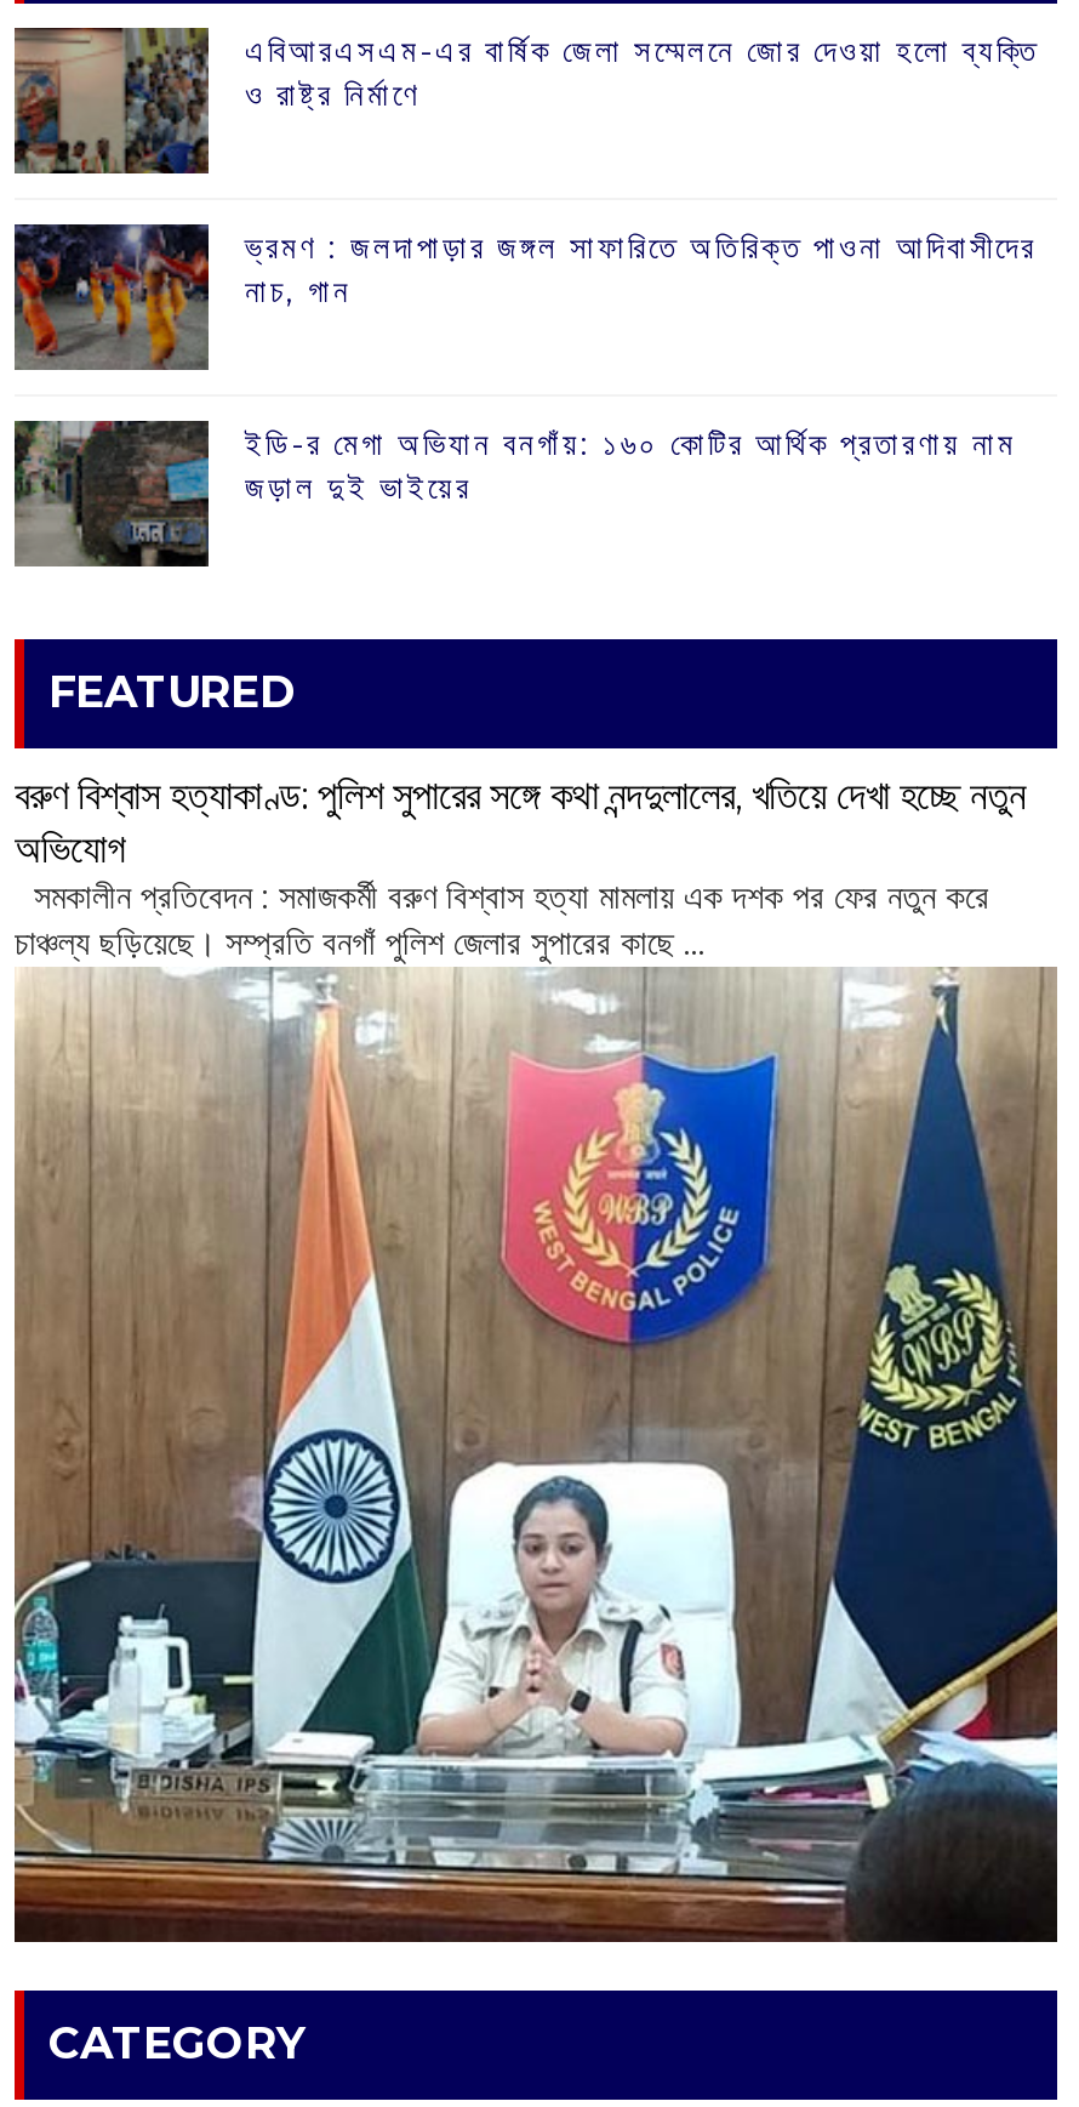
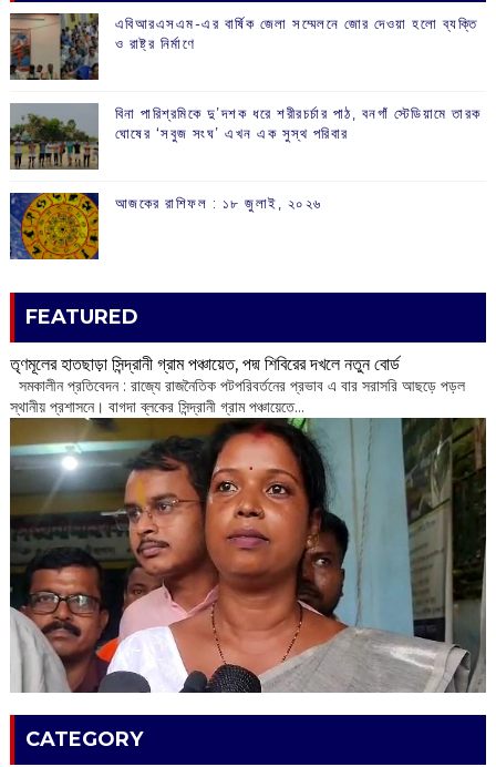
[15,224,1037,368] [image] | ‌ভ্রমণ : জলদাপাড়ার জঙ্গল সাফারিতে অতিরিক্ত পাওনা আদিবাসীদের | নাচ, গান -> [10,104,482,168] [image] | বিনা পারিশ্রমিকে দু’দশক ধরে শরীরচর্চার পাঠ, বনগাঁ স্টেডিয়ামে তারক | ঘোষের ‘সবুজ সংঘ’ এখন এক সুস্থ পরিবার
[15,418,1016,569] [image] | ইডি-র মেগা অভিযান বনগাঁয়: ১৬০ কোটির আর্থিক প্রতারণায় নাম | জড়াল দুই ভাইয়ের -> [9,192,322,260] [image] | আজকের রাশিফল :‌ ‌‌১৮ জুলাই, ২০২৬
[12,771,1060,1947] [image] | বরুণ বিশ্বাস হত্যাকাণ্ড: পুলিশ সুপারের সঙ্গে কথা নন্দদুলালের, খতিয়ে দেখা হচ্ছে নতুন | অভিযোগ | সমকালীন প্রতিবেদন : সমাজকর্মী বরুণ বিশ্বাস হত্যা মামলায় এক দশক পর ফের নতুন করে | চাঞ্চল্য ছড়িয়েছে। সম্প্রতি বনগাঁ পুলিশ জেলার সুপারের কাছে ... -> [9,353,486,694] [image] | তৃণমূলের হাতছাড়া সিন্দ্রানী গ্রাম পঞ্চায়েত, পদ্ম শিবিরের দখলে নতুন বোর্ড | সমকালীন প্রতিবেদন : রাজ্যে রাজনৈতিক পটপরিবর্তনের প্রভাব এ বার সরাসরি আছড়ে পড়ল | স্থানীয় প্রশাসনে। বাগদা ব্লকের সিন্দ্রানী গ্রাম পঞ্চায়েতে...

